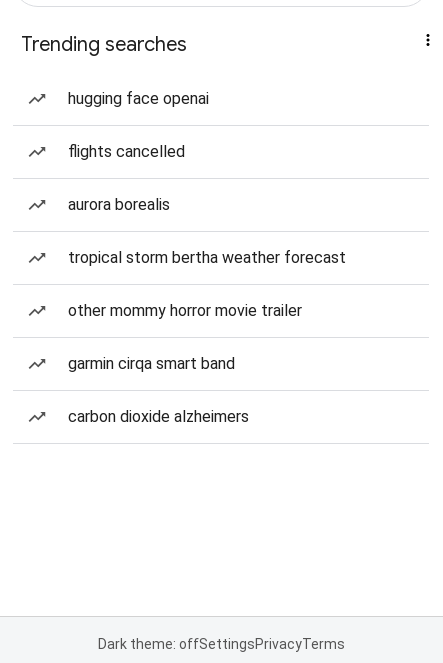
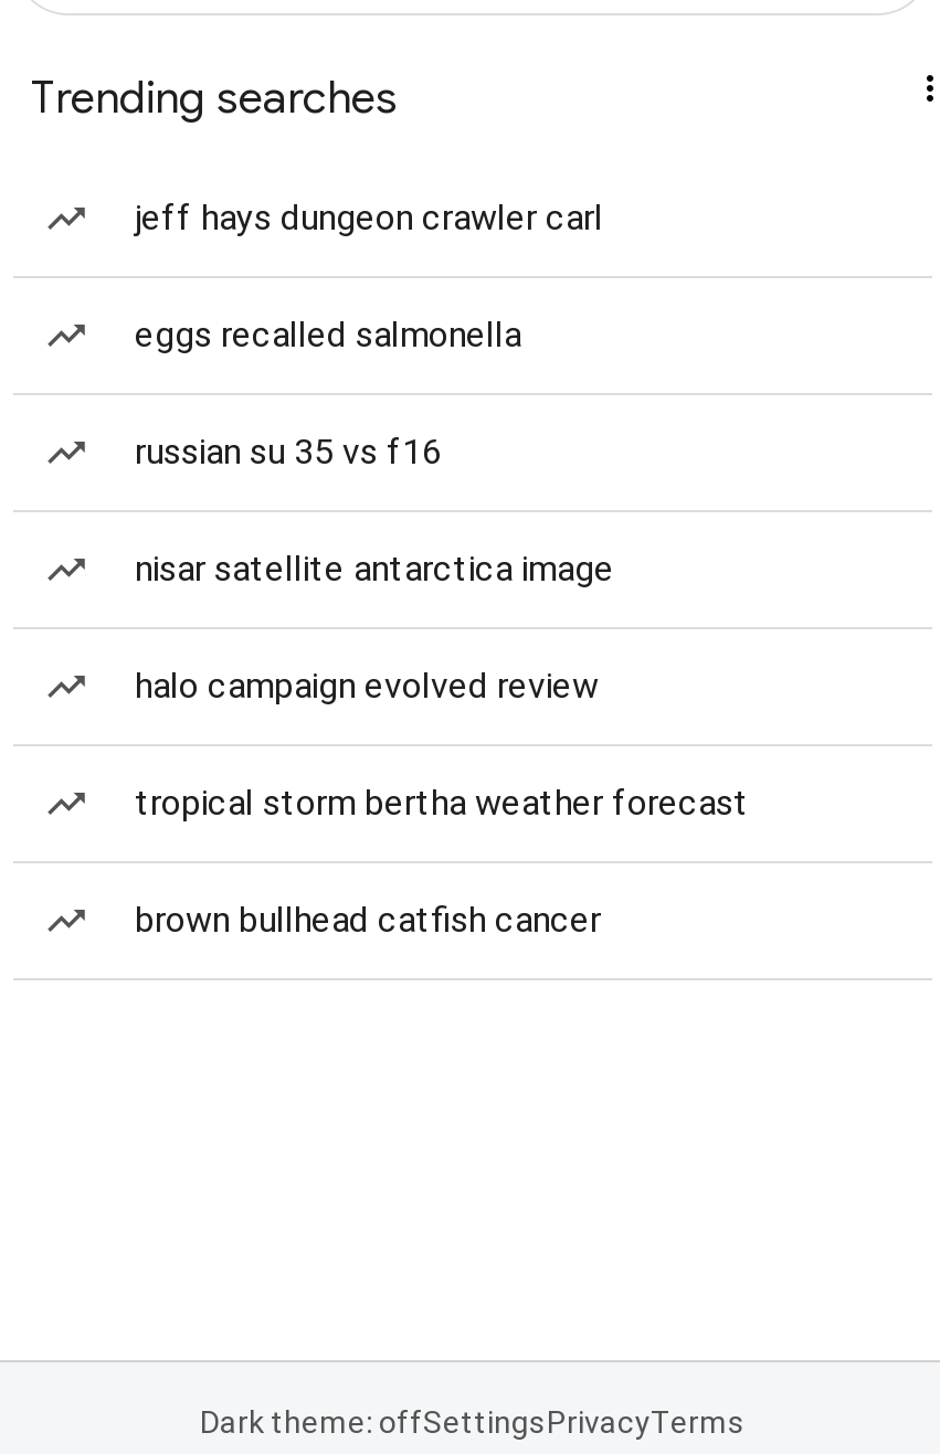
[68,89,209,214] hugging face openai | flights cancelled | aurora borealis -> [135,197,614,707] jeff hays dungeon crawler carl | eggs recalled salmonella | russian su 35 vs f16 | nisar satellite antarctica image | halo campaign evolved review
moved [68,248,346,267] -> [135,782,749,824]: tropical storm bertha weather forecast
[68,301,302,426] other mommy horror movie trailer | garmin cirqa smart band | carbon dioxide alzheimers -> [135,899,601,941] brown bullhead catfish cancer

